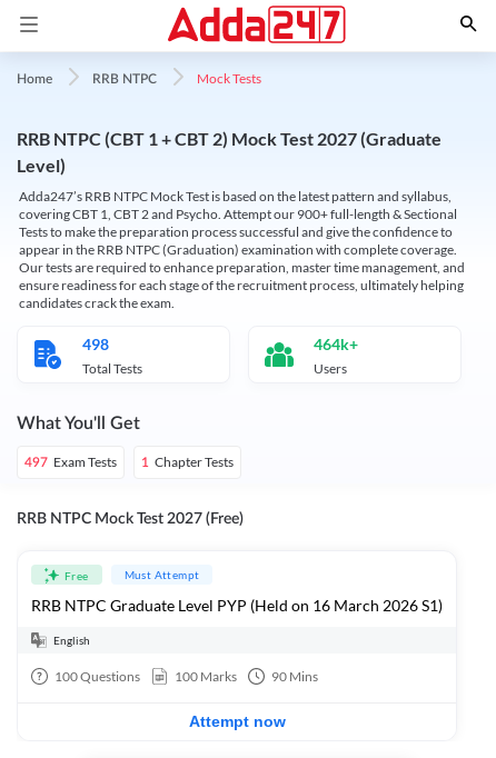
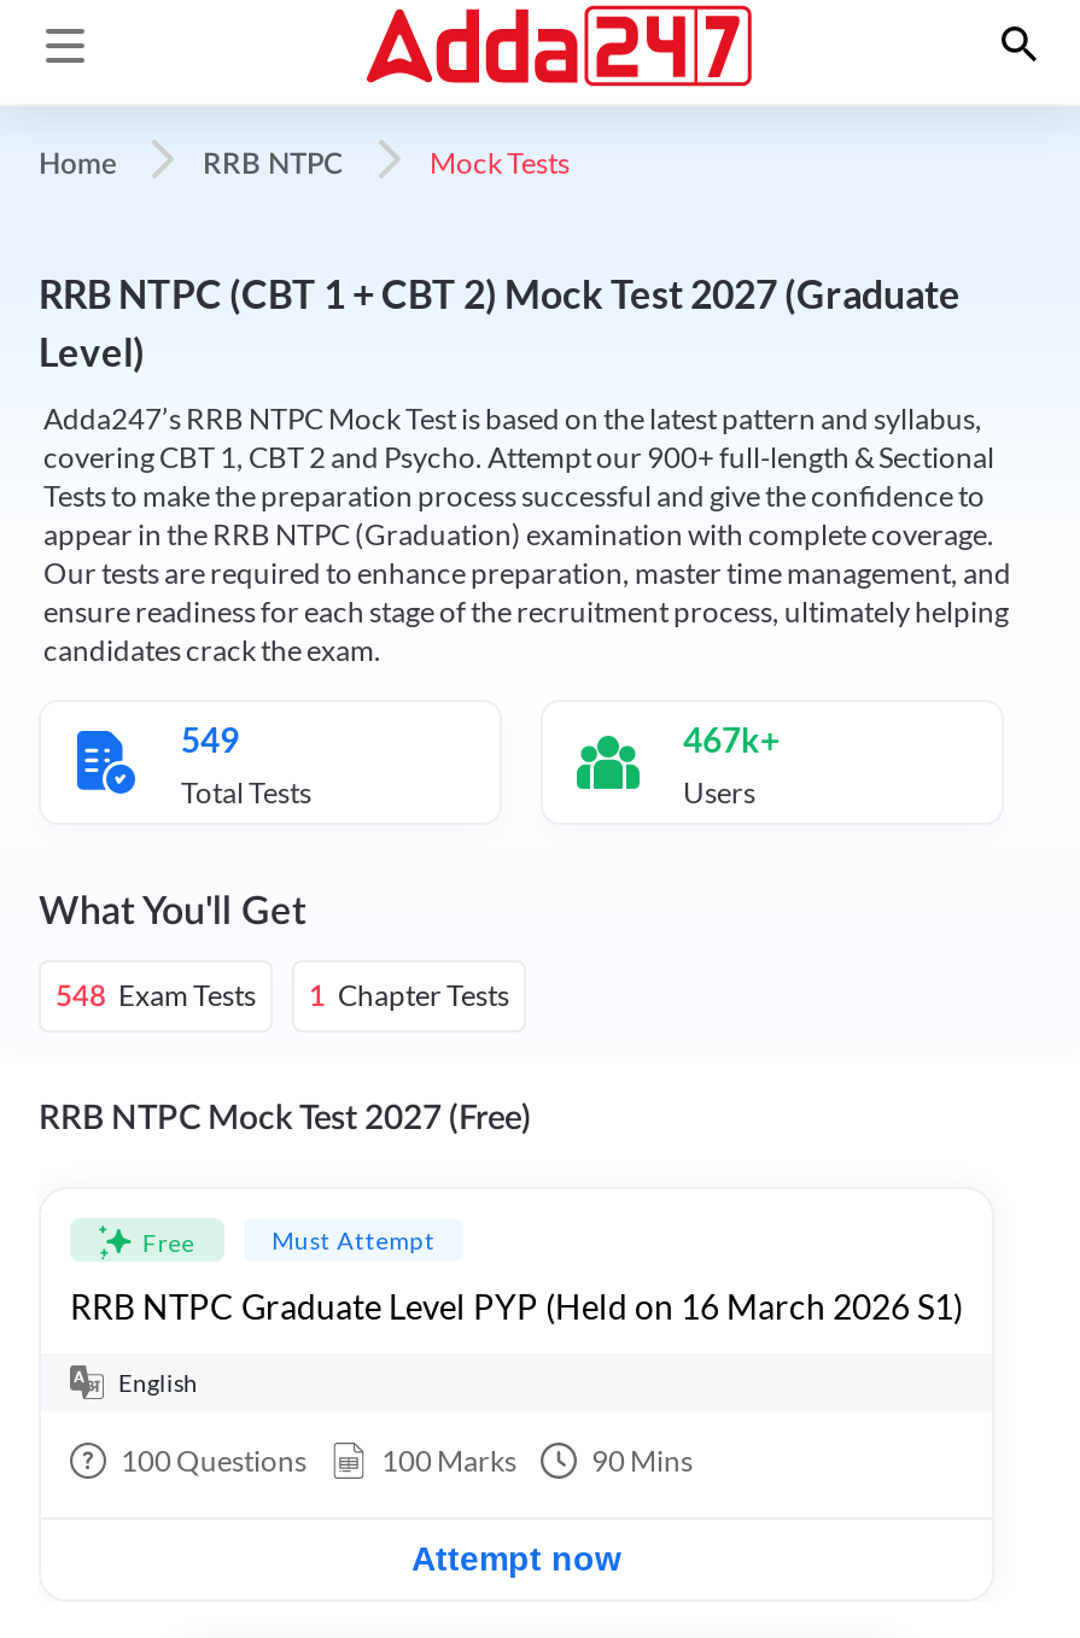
[82,335,109,353] 498 -> [181,719,239,760] 549
[314,335,358,353] 464k+ -> [683,719,780,760] 467k+
[24,453,234,470] 497 Exam Tests 1 Chapter Tests -> [56,977,509,1013] 548 Exam Tests 1 Chapter Tests

